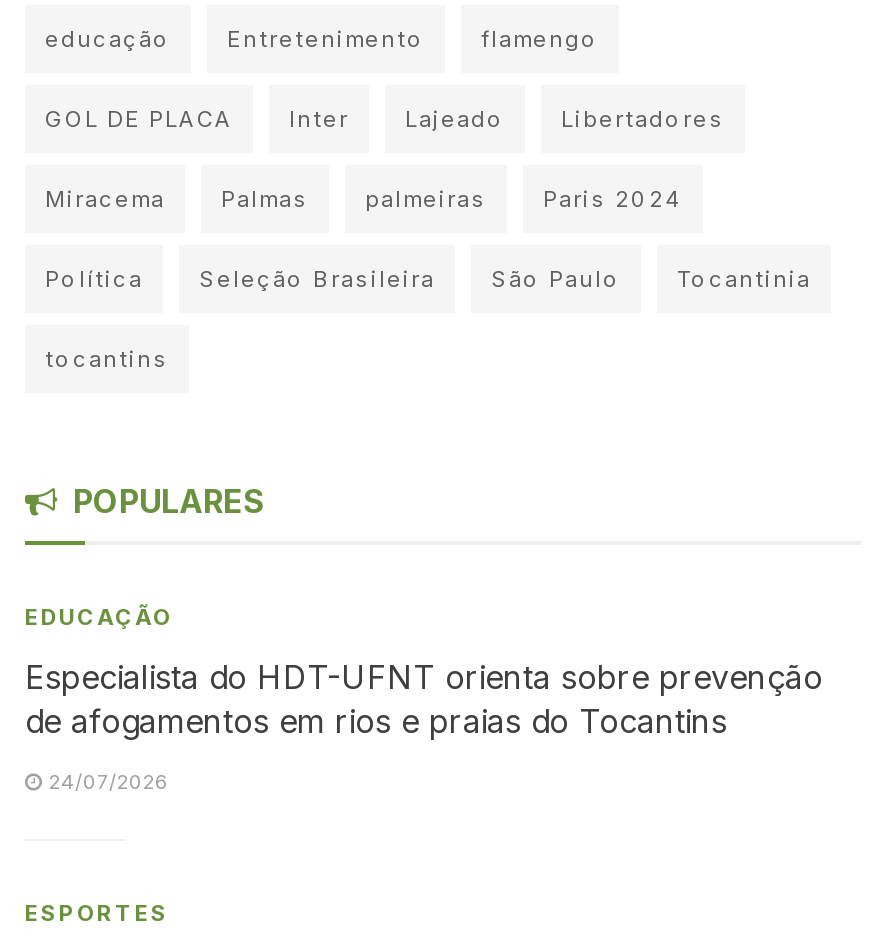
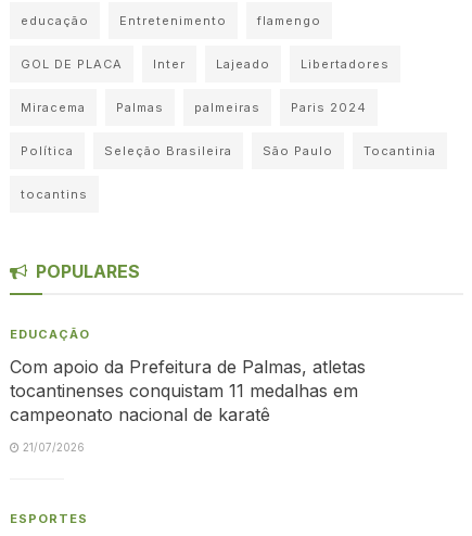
[25,657,823,741] Especialista do HDT-UFNT orienta sobre prevenção | de afogamentos em rios e praias do Tocantins -> [10,356,366,425] Com apoio da Prefeitura de Palmas, atletas | tocantinenses conquistam 11 medalhas em | campeonato nacional de karatê
[43,769,169,793] 24/07/2026 -> [20,440,85,453] 21/07/2026

